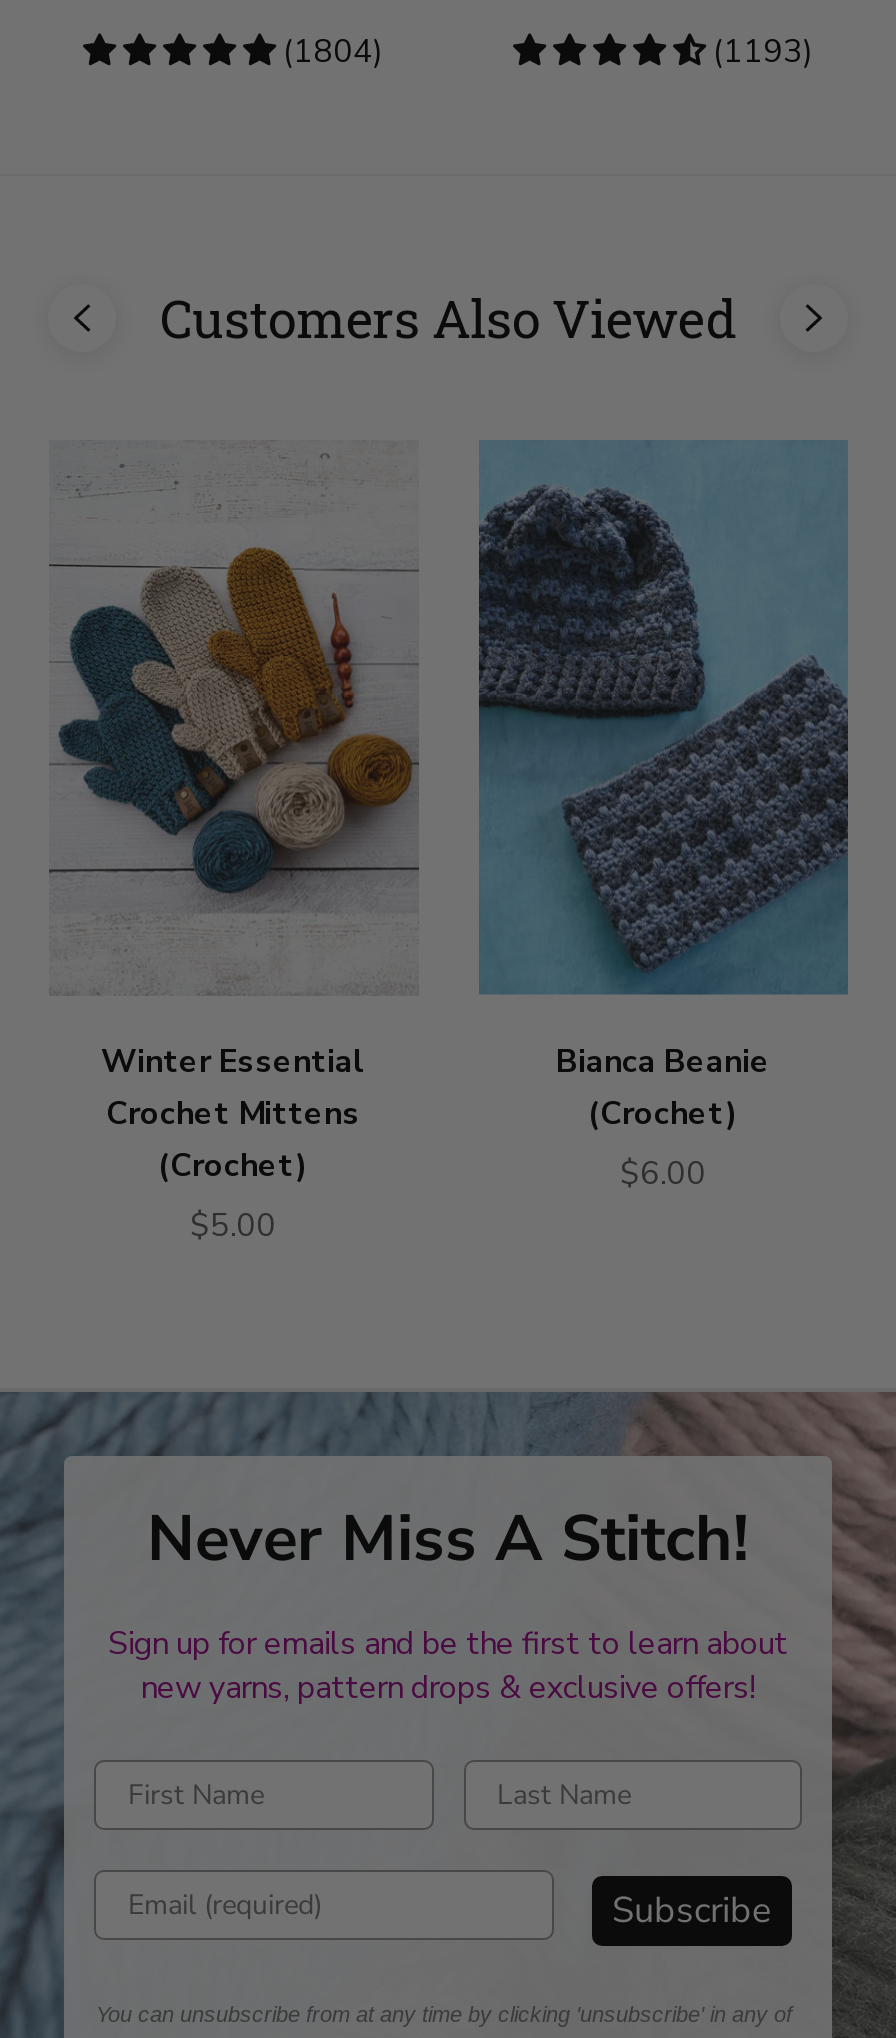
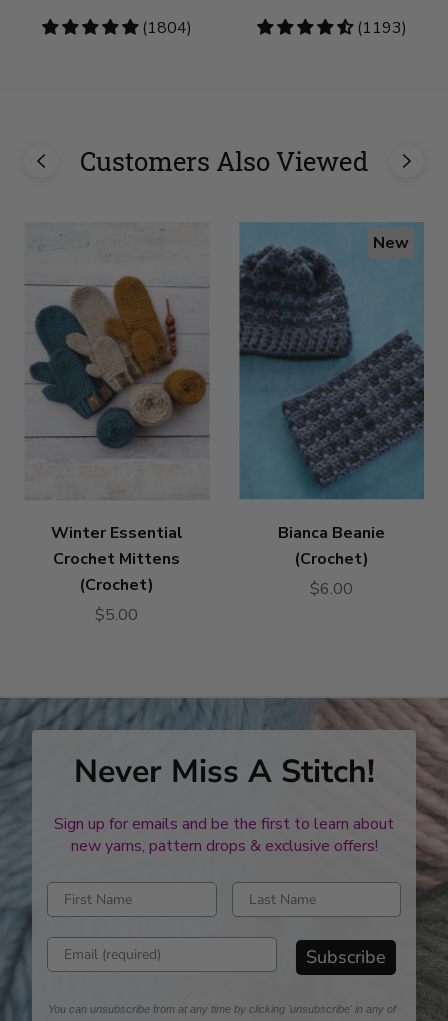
none -> [373,232,409,254] New

